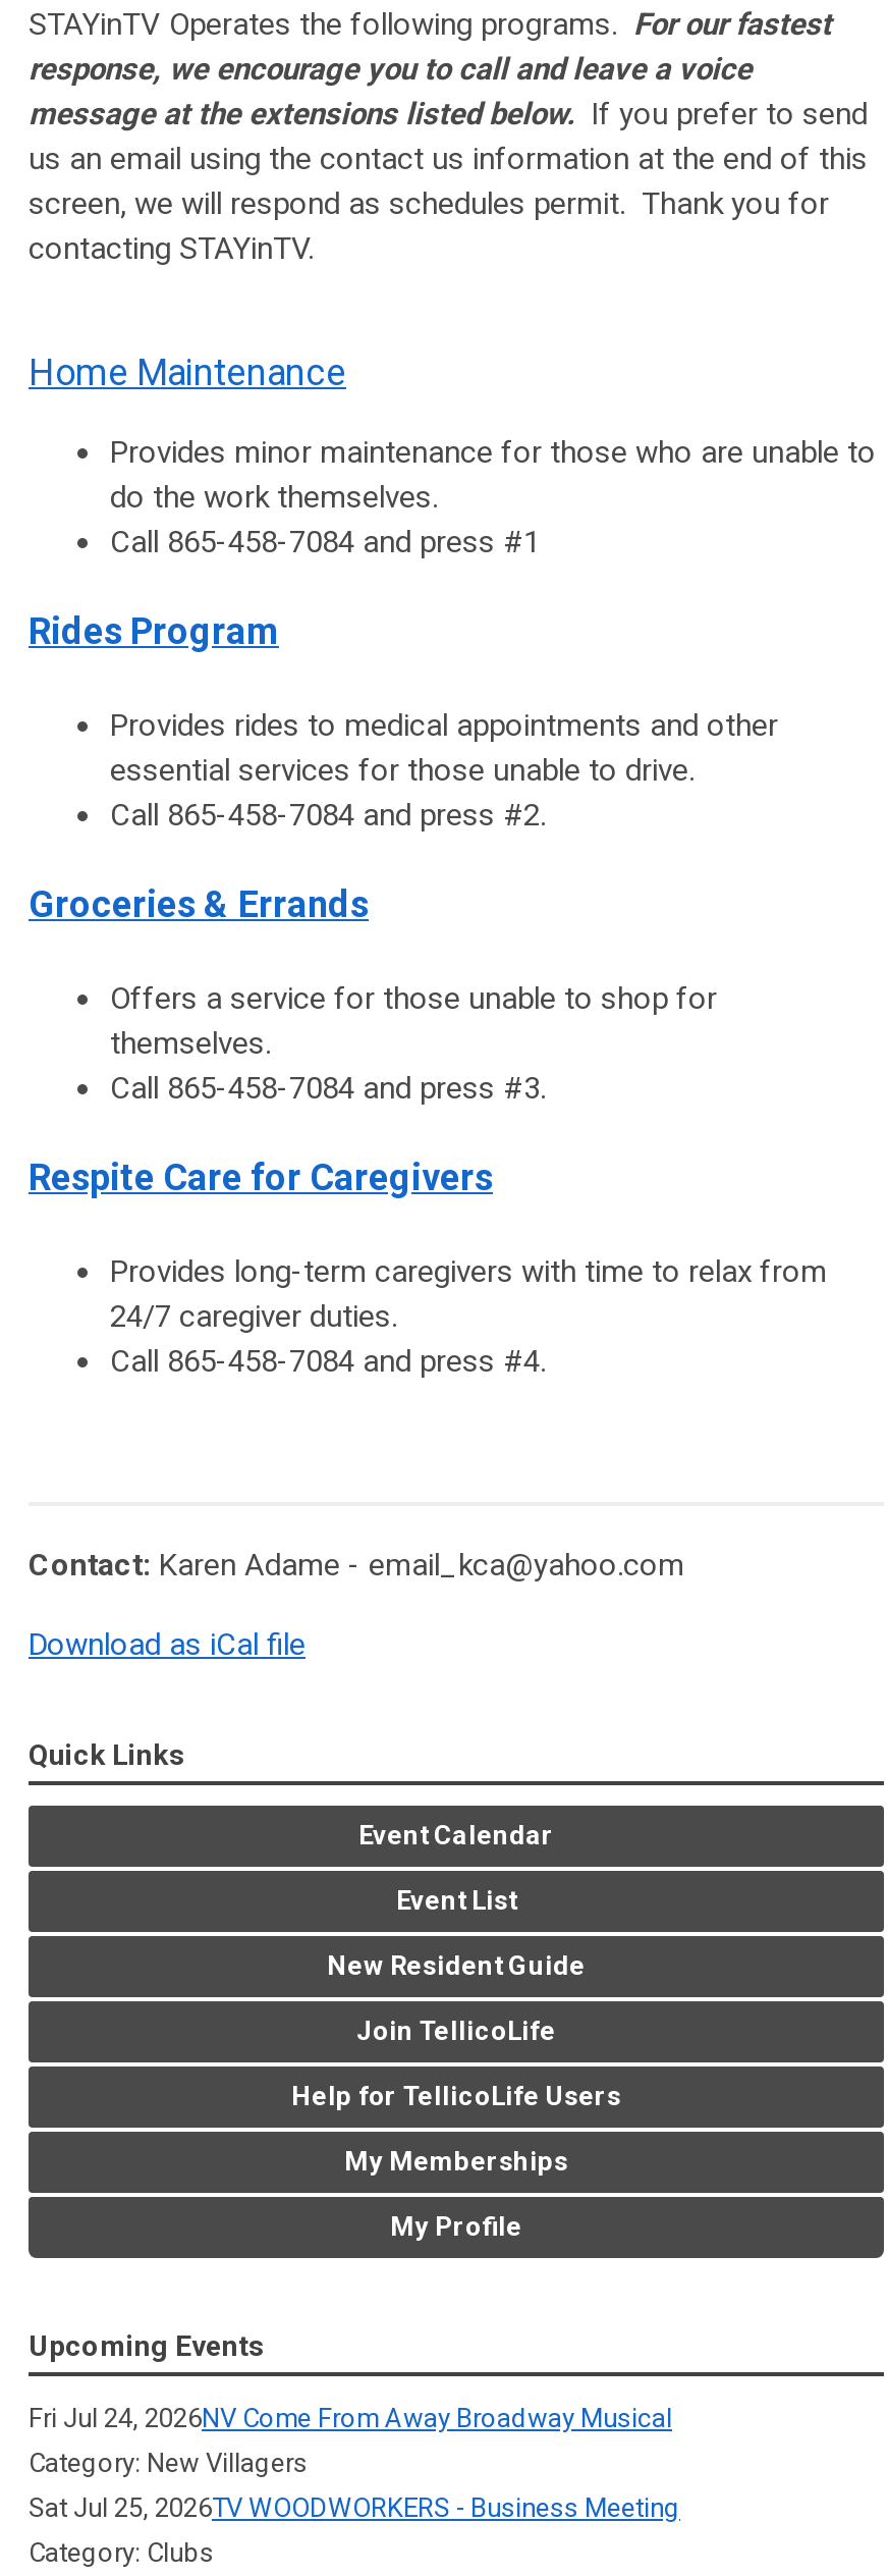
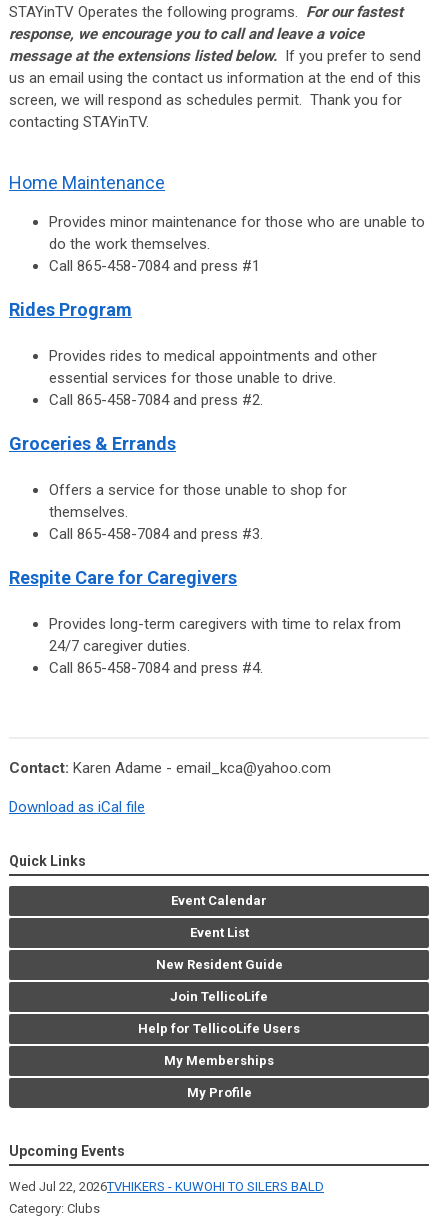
[29,2402,680,2522] Fri Jul 24, 2026NV Come From Away Broadway Musical | Category: New Villagers | Sat Jul 25, 2026TV WOODWORKERS - Business Meeting -> [9,1179,324,1194] Wed Jul 22, 2026TVHIKERS - KUWOHI TO SILERS BALD

